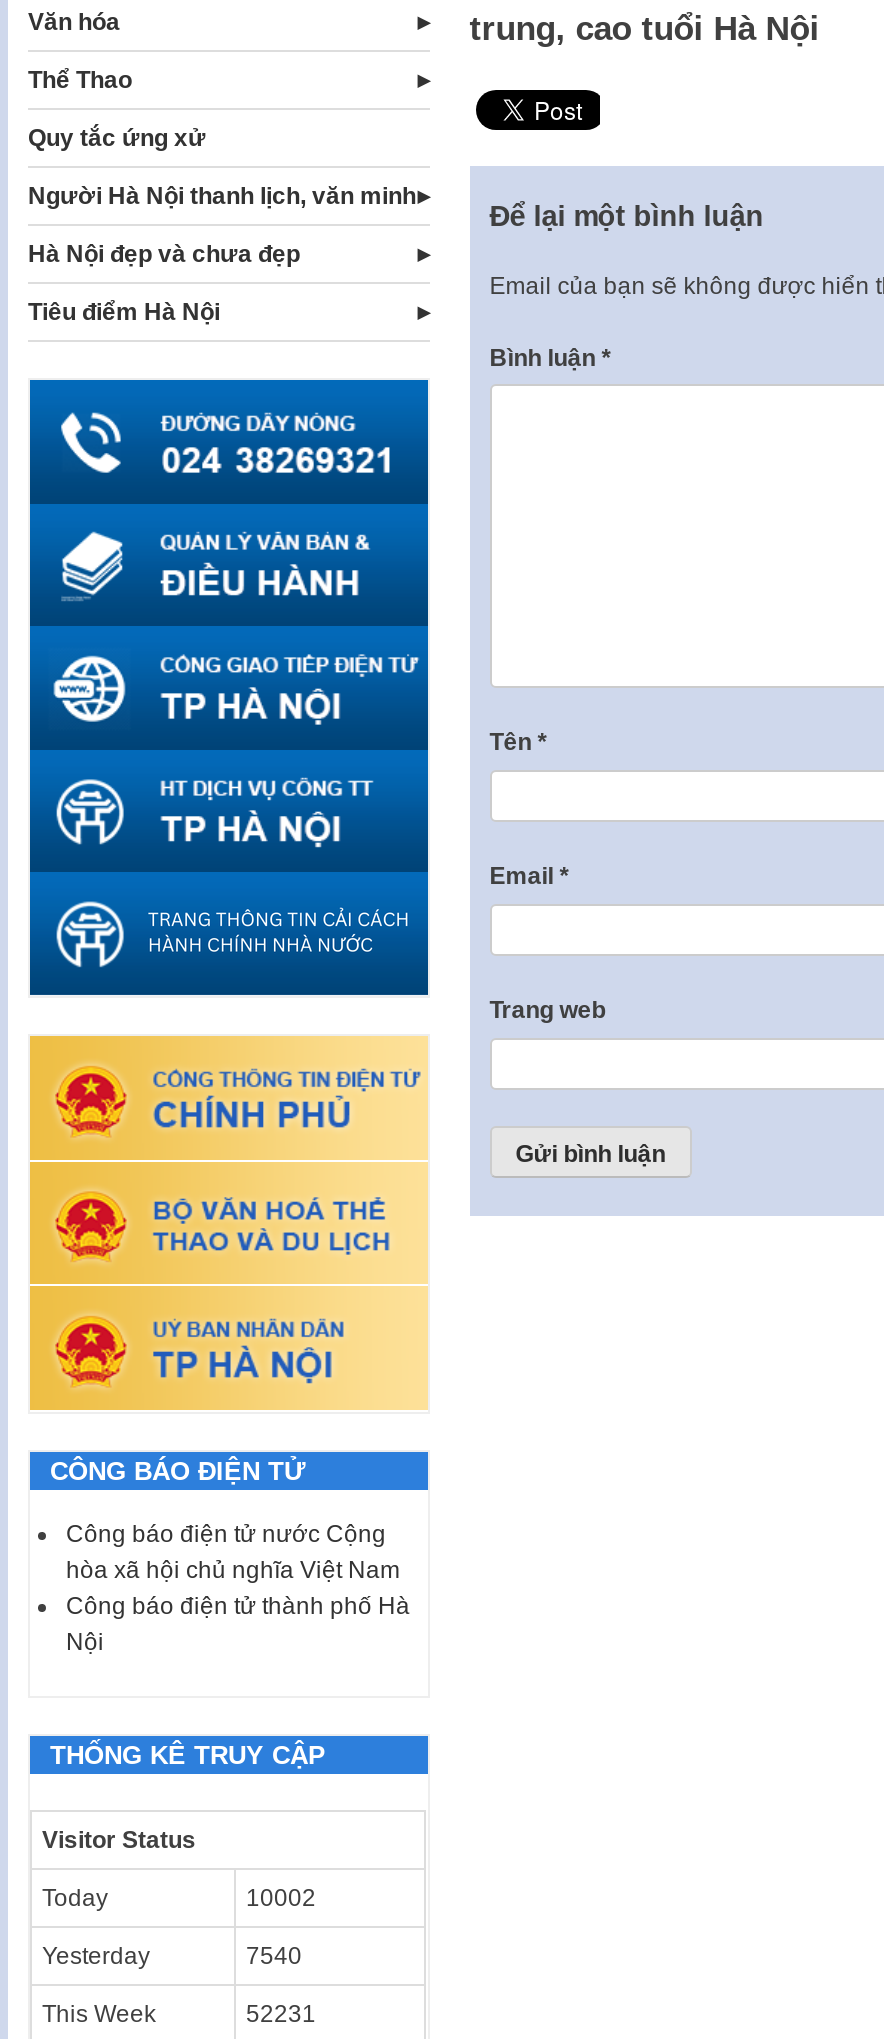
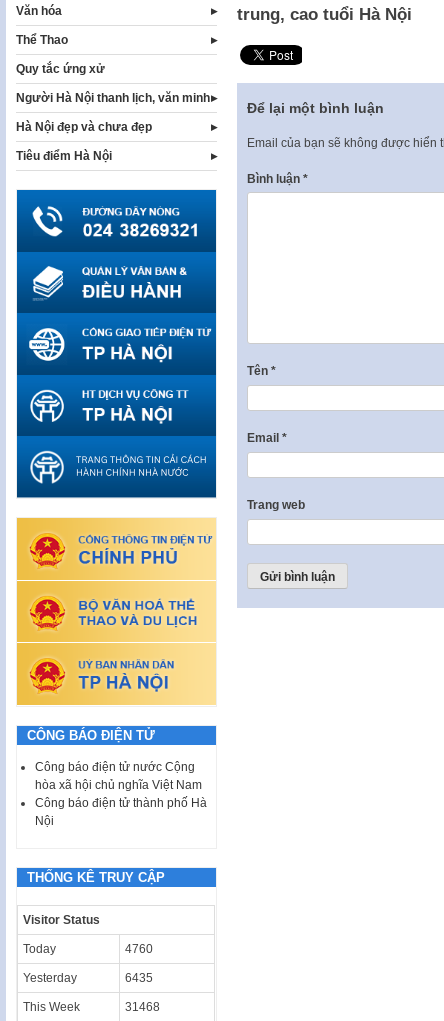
[246,1884,316,1912] 10002 -> [125,942,153,956] 4760
[246,1942,302,1970] 7540 -> [125,971,153,985] 6435
[246,2000,316,2028] 52231 -> [125,1000,160,1014] 31468

